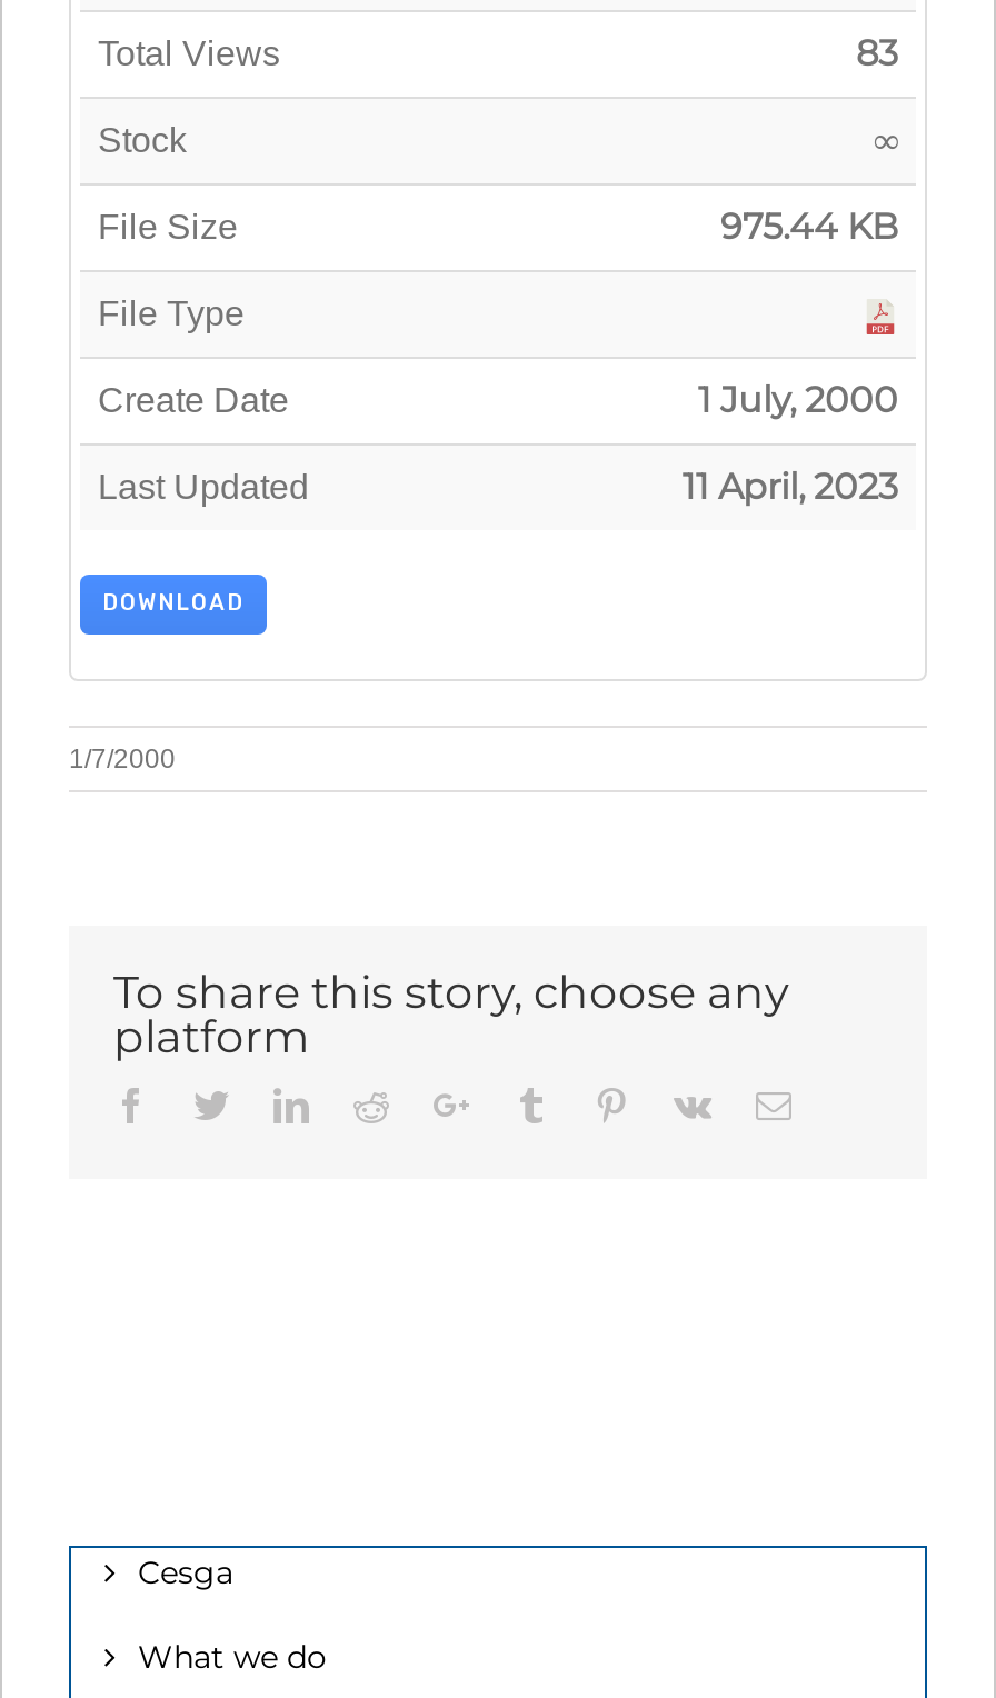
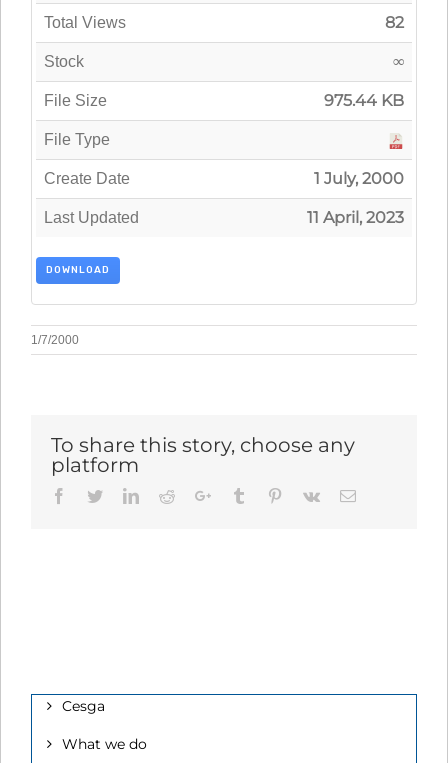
[856,32,898,74] 83 -> [385,13,404,32] 82

